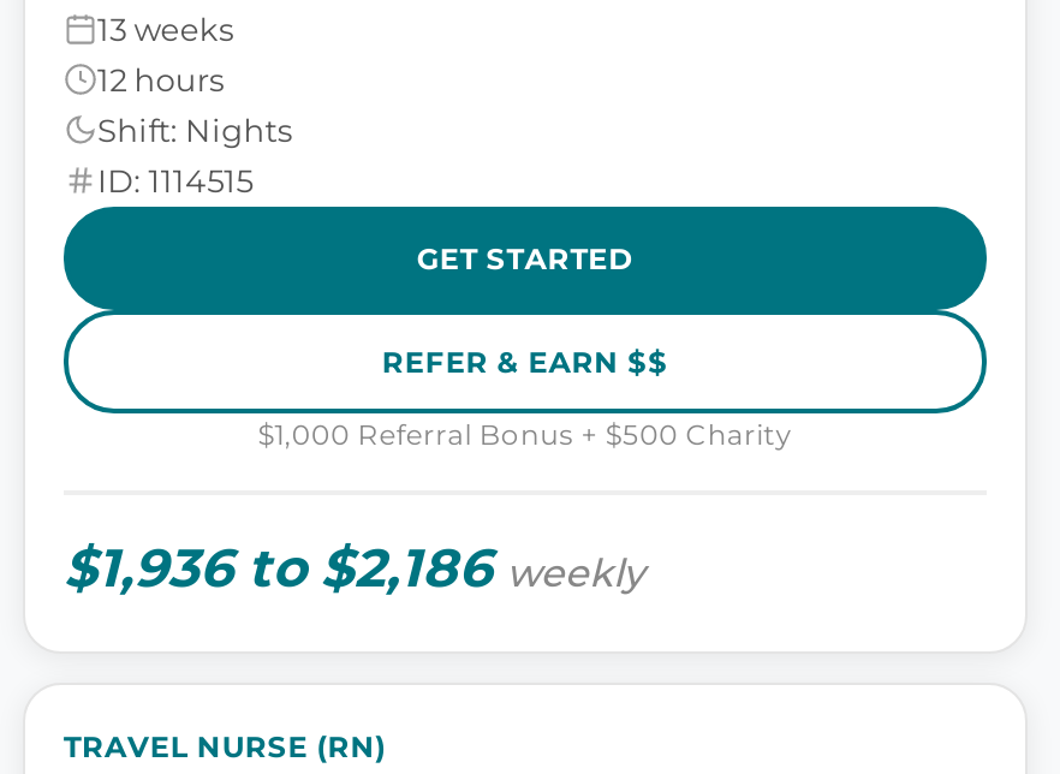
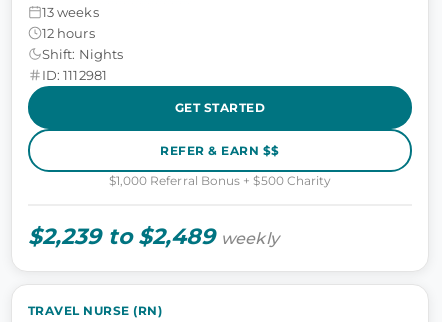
[97,160,253,198] ID: 1114515 -> [42,66,107,82] ID: 1112981
[64,536,645,601] $1,936 to $2,186 weekly -> [28,223,279,250] $2,239 to $2,489 weekly

